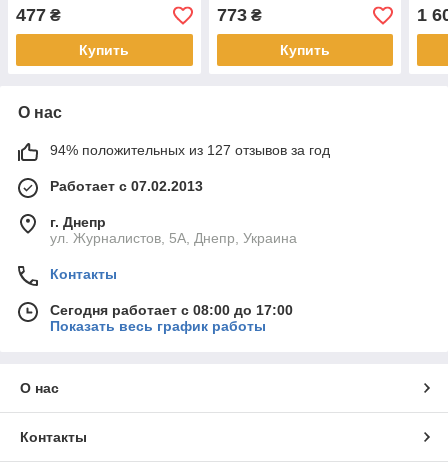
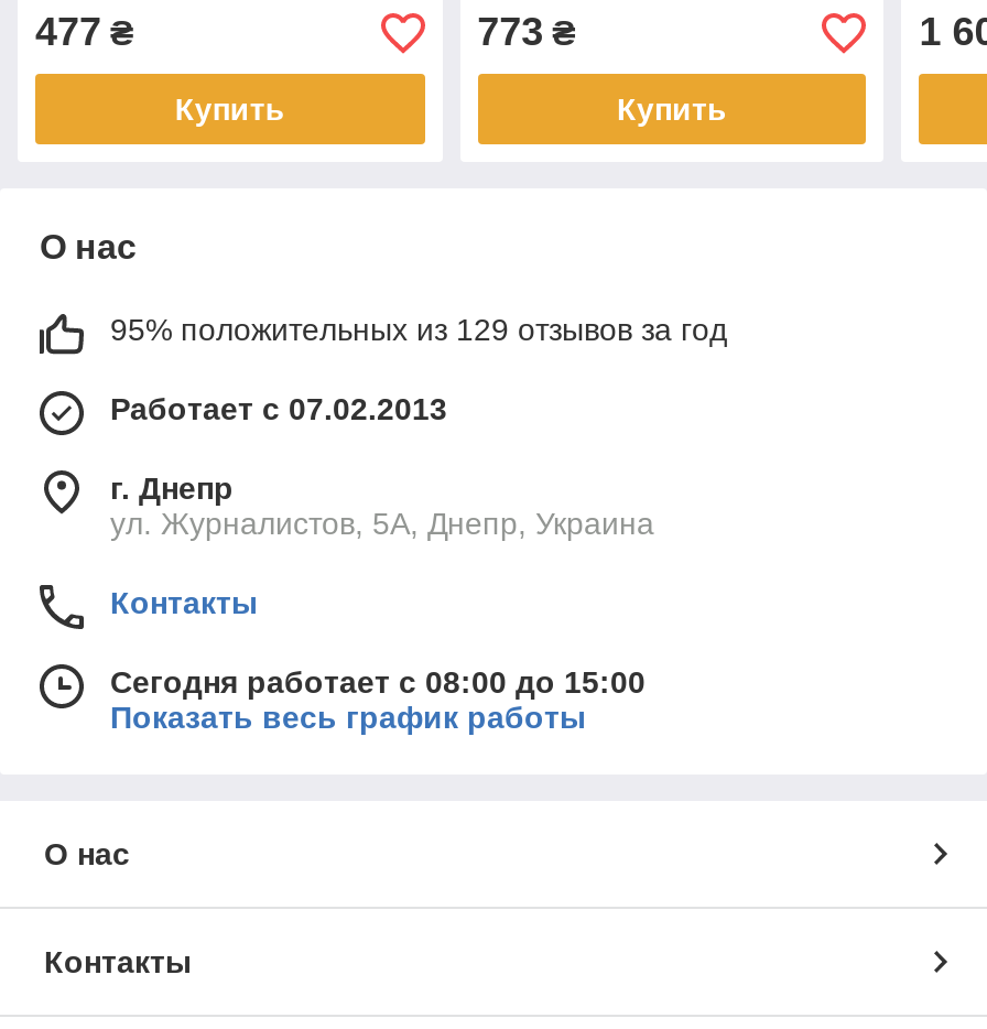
[50,142,330,158] 94% положительных из 127 отзывов за год -> [110,313,727,348] 95% положительных из 129 отзывов за год
[50,302,293,318] Сегодня работает с 08:00 до 17:00 -> [110,665,646,700] Сегодня работает с 08:00 до 15:00

